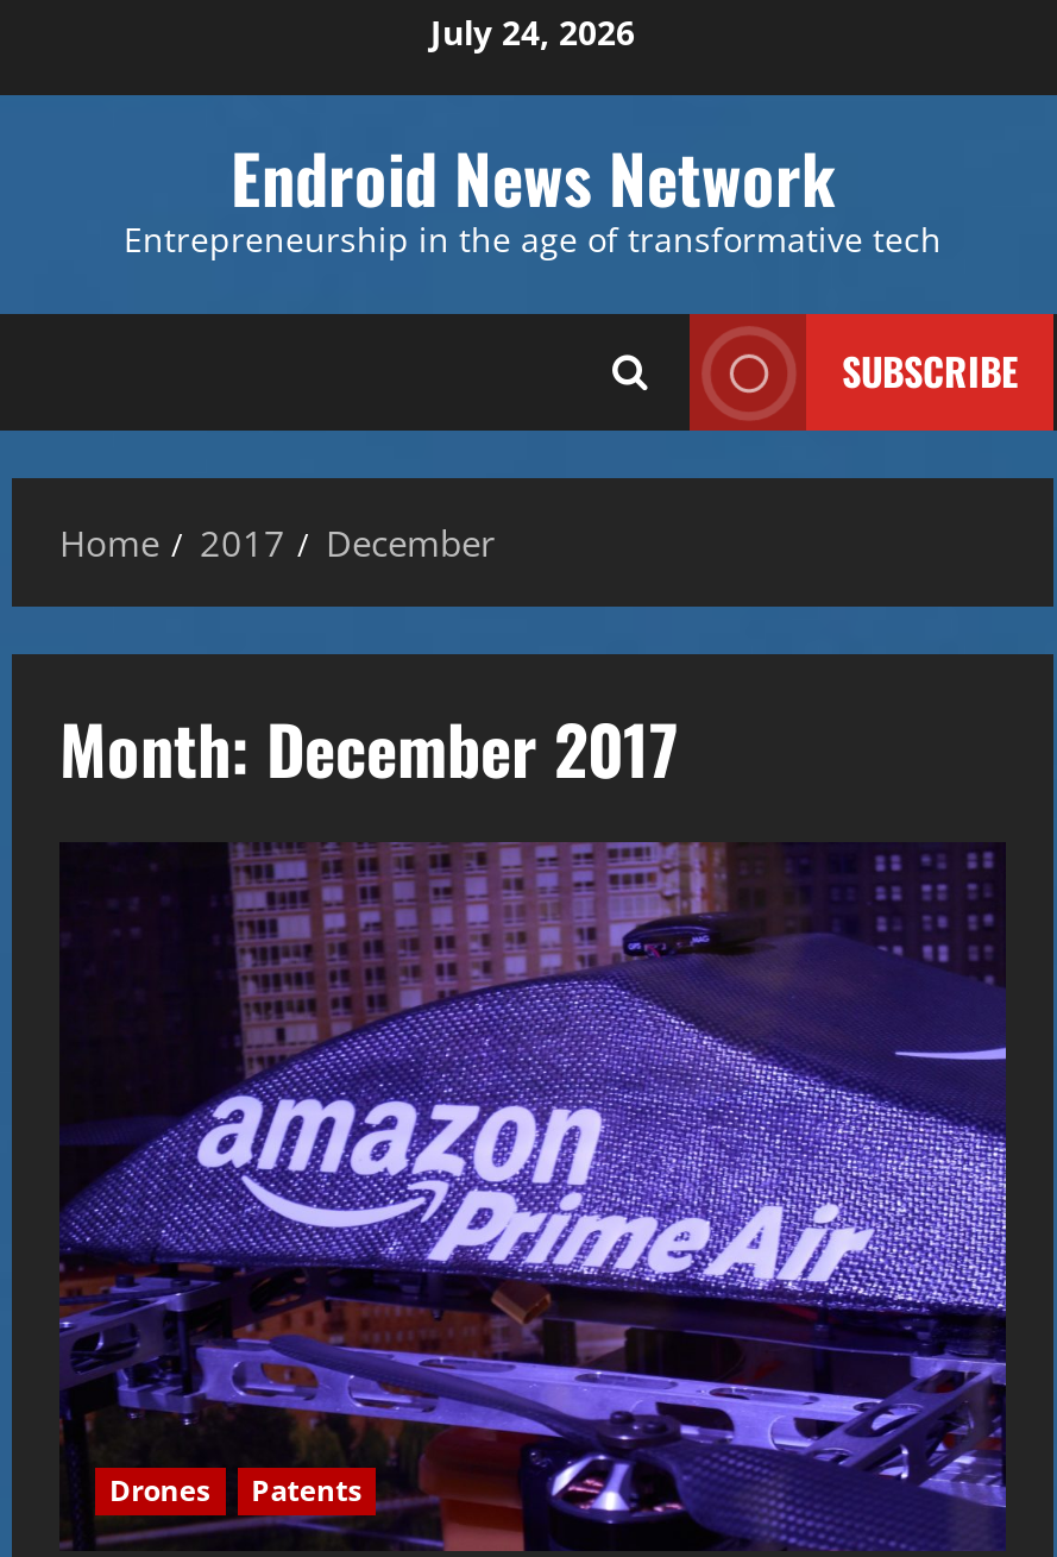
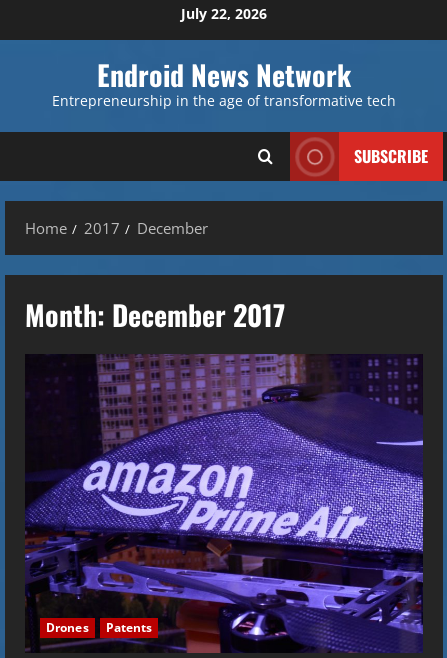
[430,8,635,54] July 24, 2026 -> [181,3,267,22] July 22, 2026

